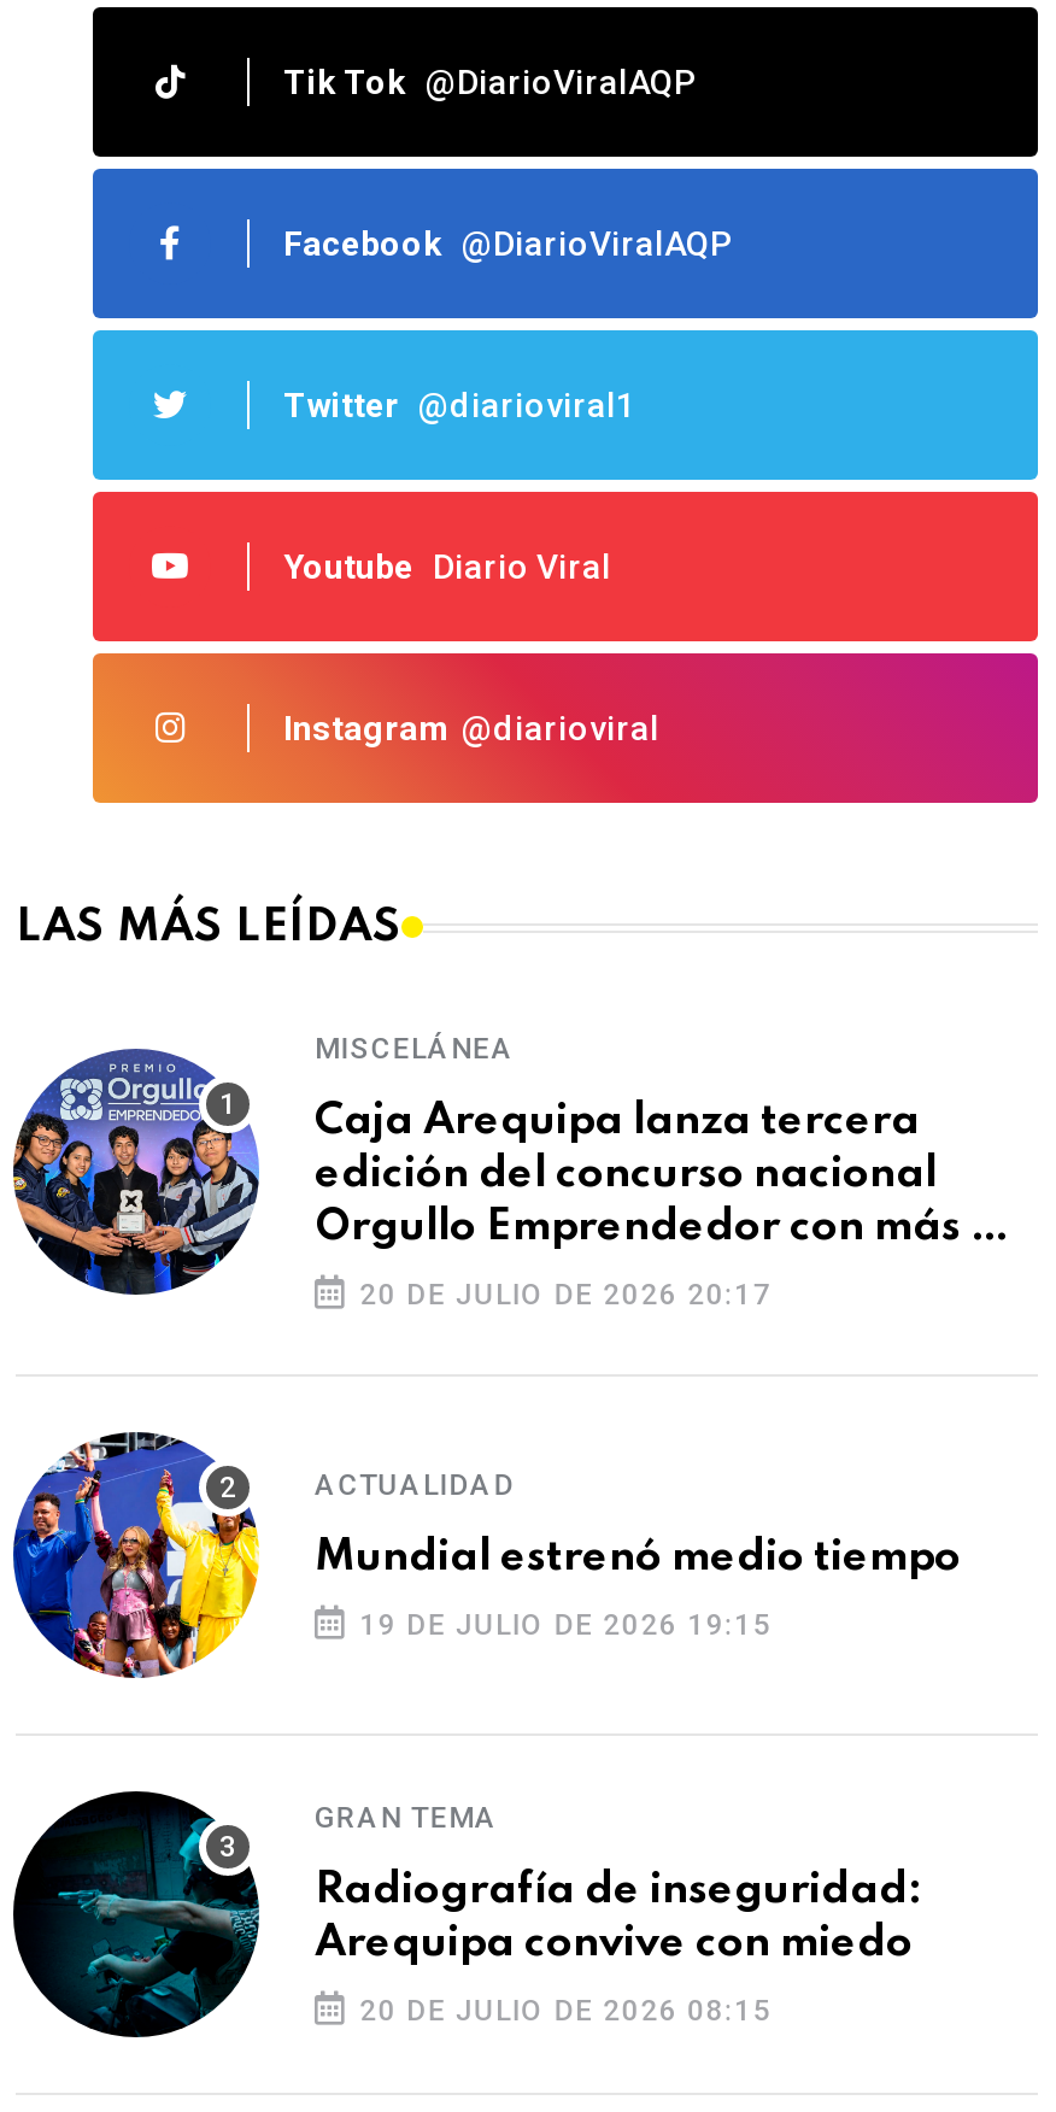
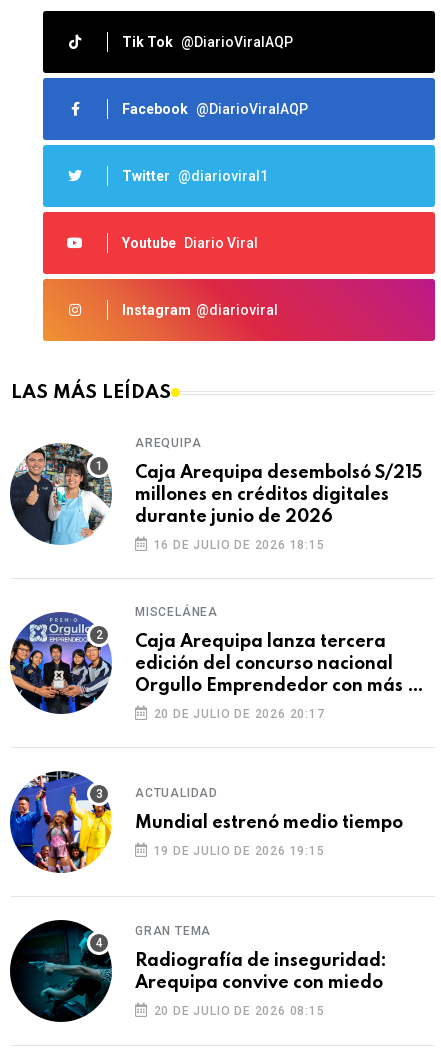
none -> [9,436,422,552] [image] | AREQUIPA | Caja Arequipa desembolsó S/215 | millones en créditos digitales | durante junio de 2026 | 16 DE JULIO DE 2026 18:15

